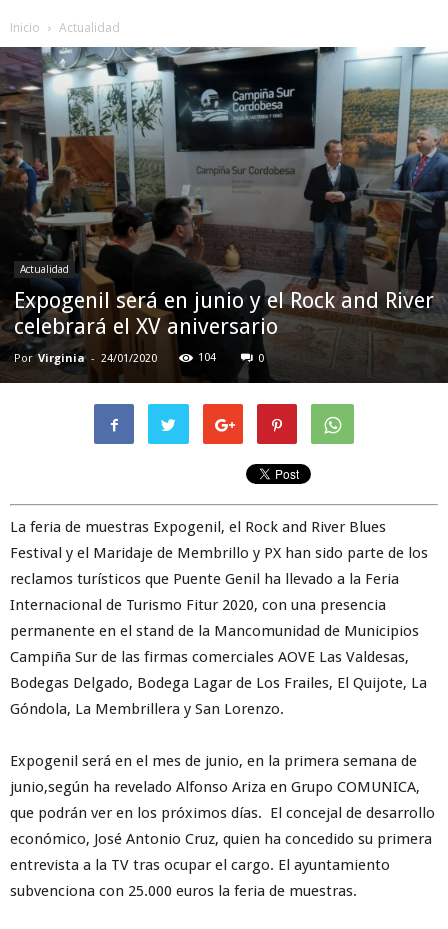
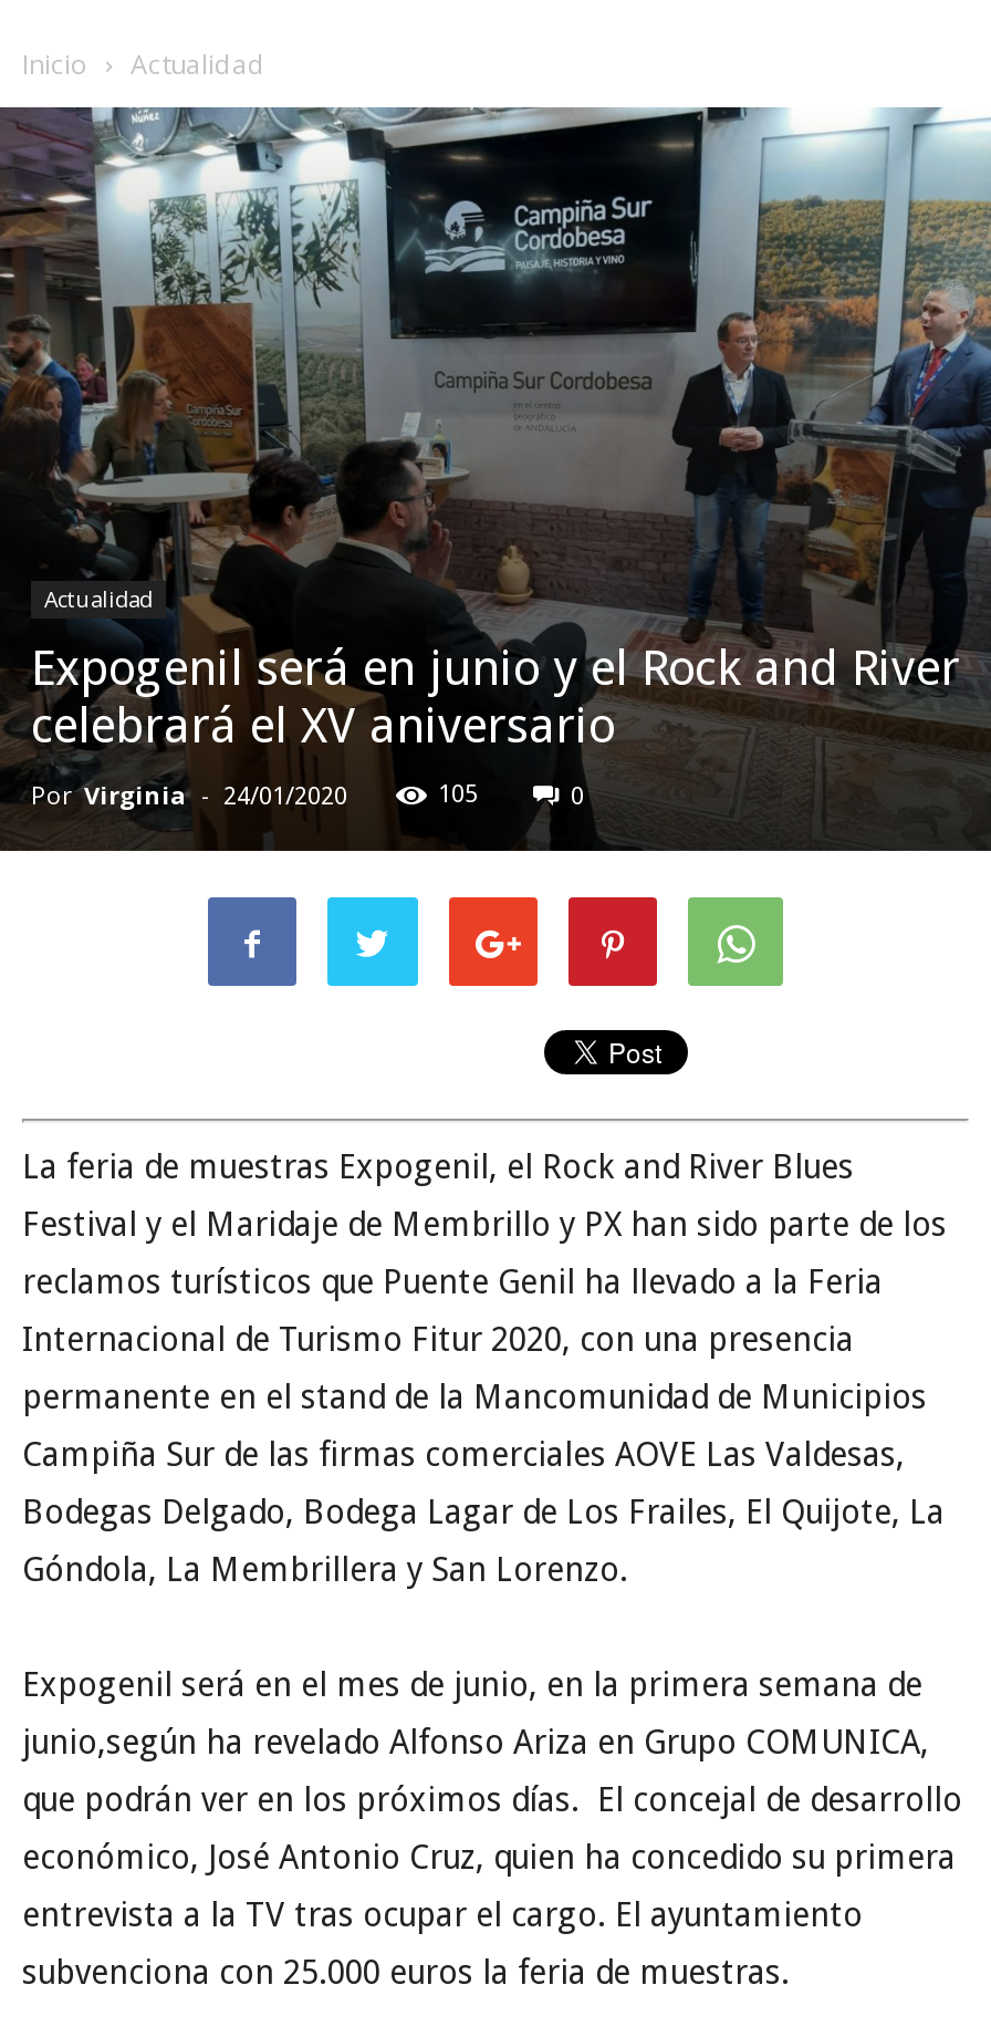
[198,351,216,364] 104 -> [438,780,478,809] 105

